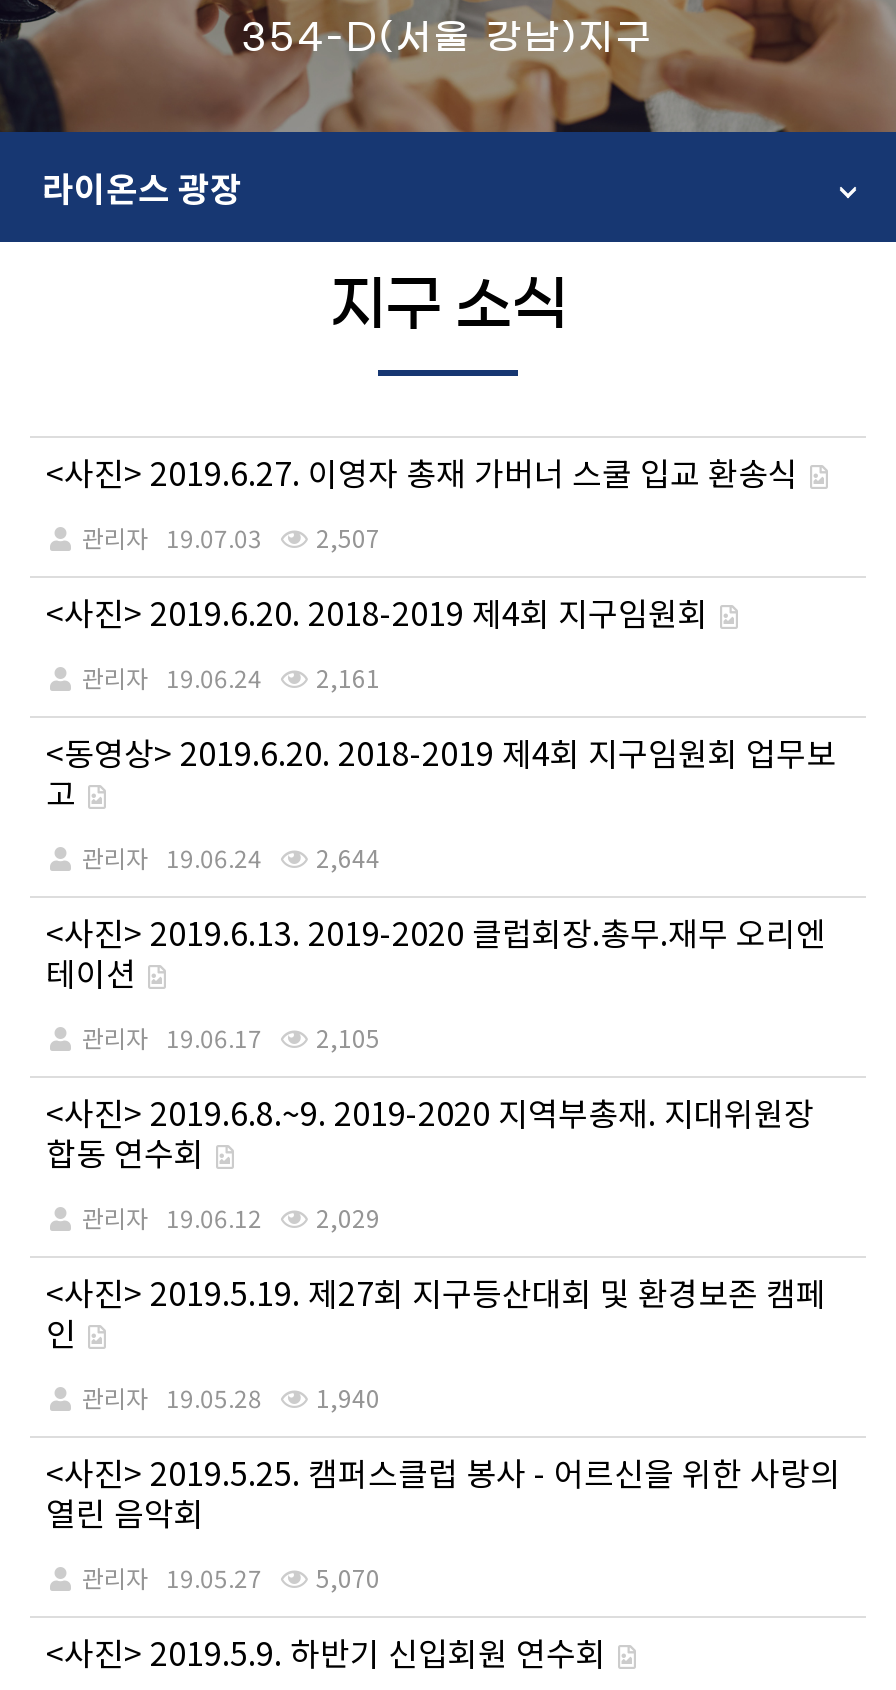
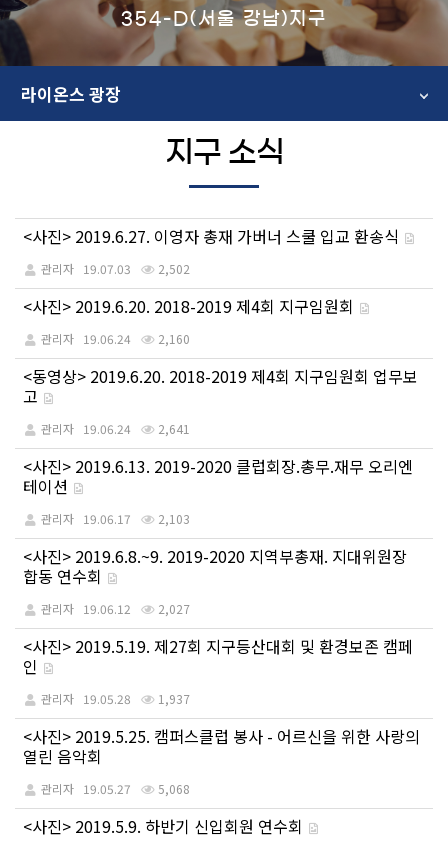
[310,520,380,554] 2,507 -> [155,260,190,277] 2,502
[82,660,380,694] 관리자 19.06.24 2,161 -> [41,330,190,347] 관리자 19.06.24 2,160
[82,840,380,874] 관리자 19.06.24 2,644 -> [41,420,190,437] 관리자 19.06.24 2,641
[82,1020,380,1054] 관리자 19.06.17 2,105 -> [41,510,190,527] 관리자 19.06.17 2,103
[82,1200,380,1234] 관리자 19.06.12 2,029 -> [41,600,190,617] 관리자 19.06.12 2,027
[82,1380,380,1414] 관리자 19.05.28 1,940 -> [41,690,190,707] 관리자 19.05.28 1,937
[82,1560,380,1594] 관리자 19.05.27 5,070 -> [41,780,190,797] 관리자 19.05.27 5,068

